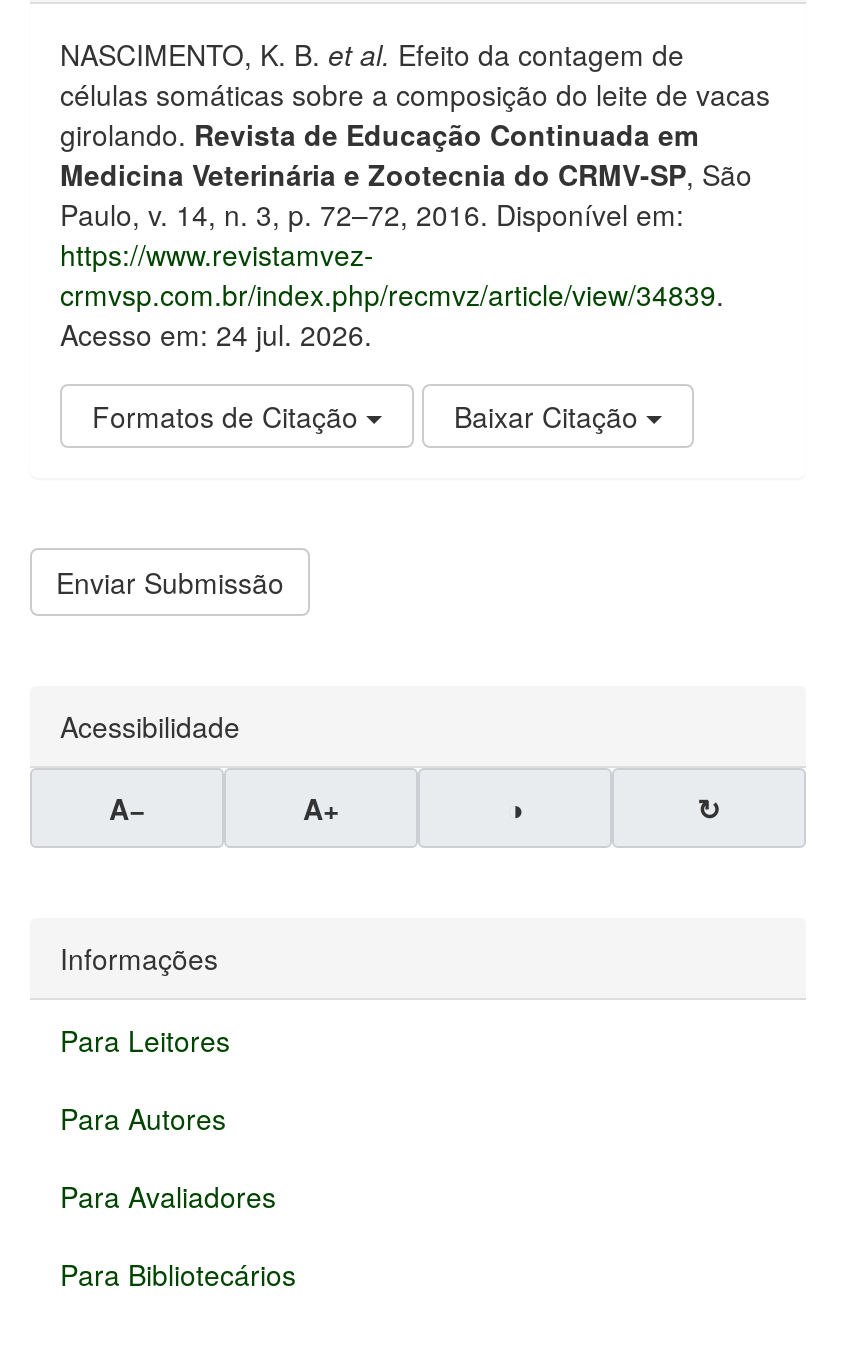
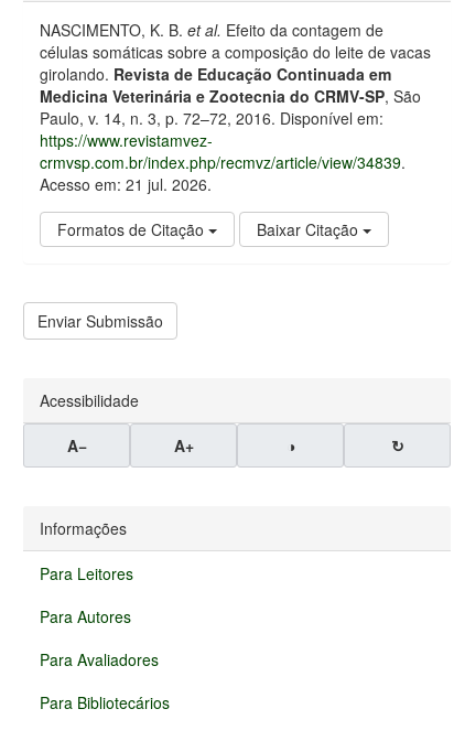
[60,314,372,354] Acesso em: 24 jul. 2026. -> [40,173,212,195] Acesso em: 21 jul. 2026.

